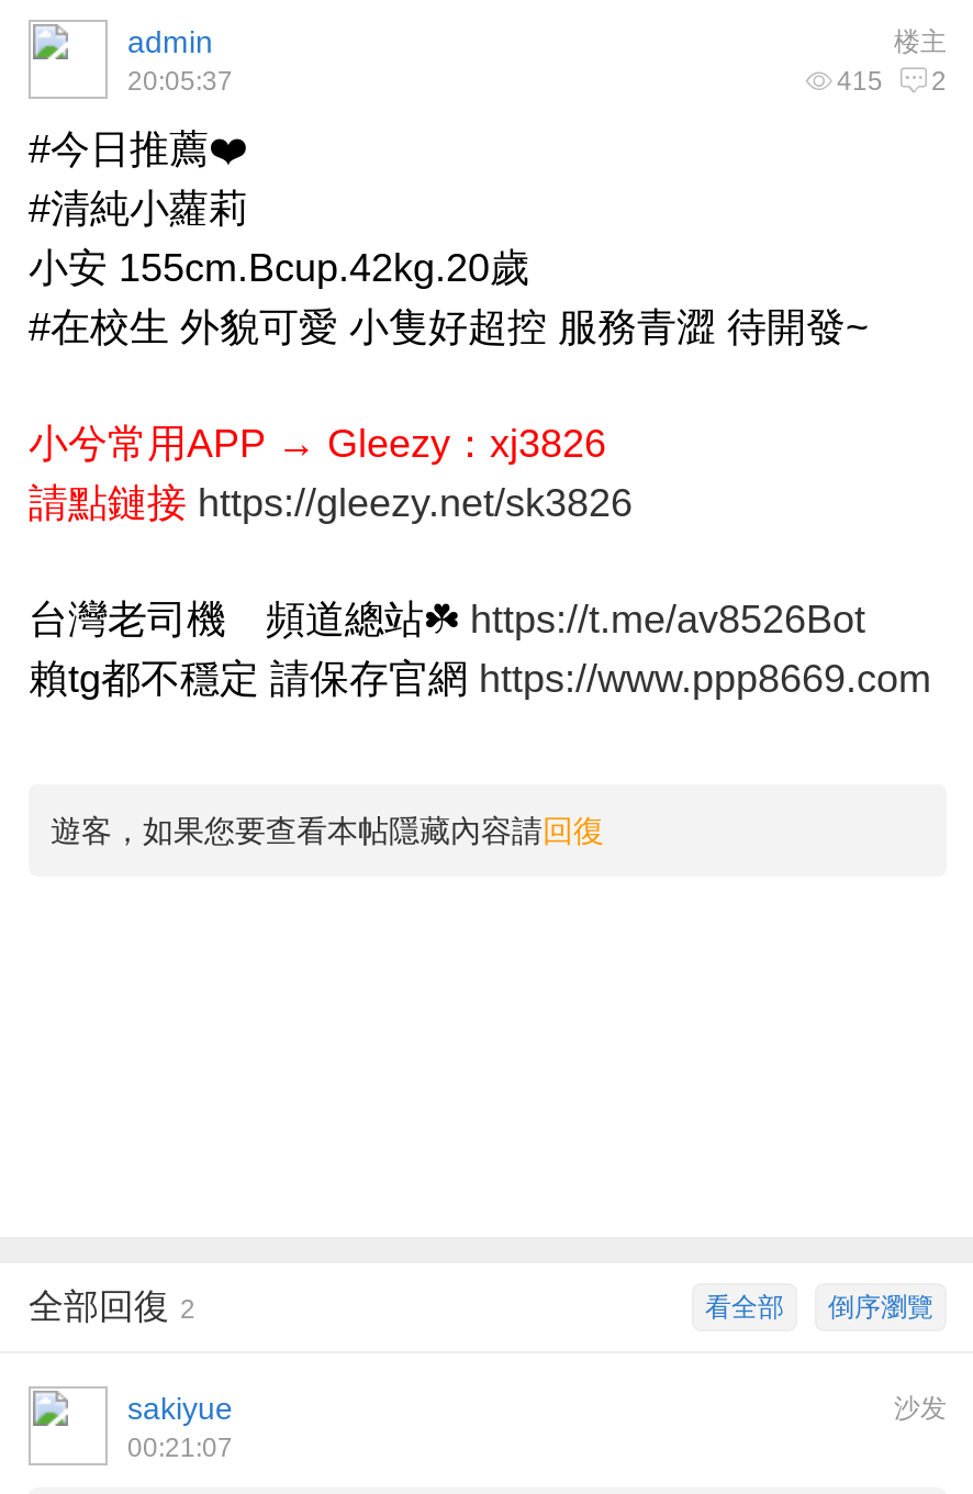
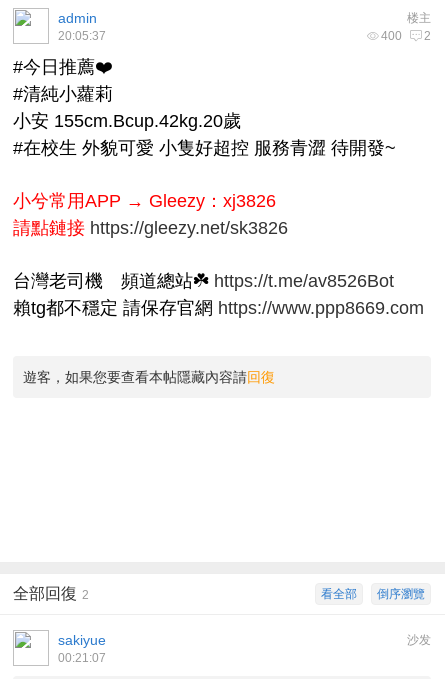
[837,66,947,97] 415 2 -> [381,29,431,43] 400 2

